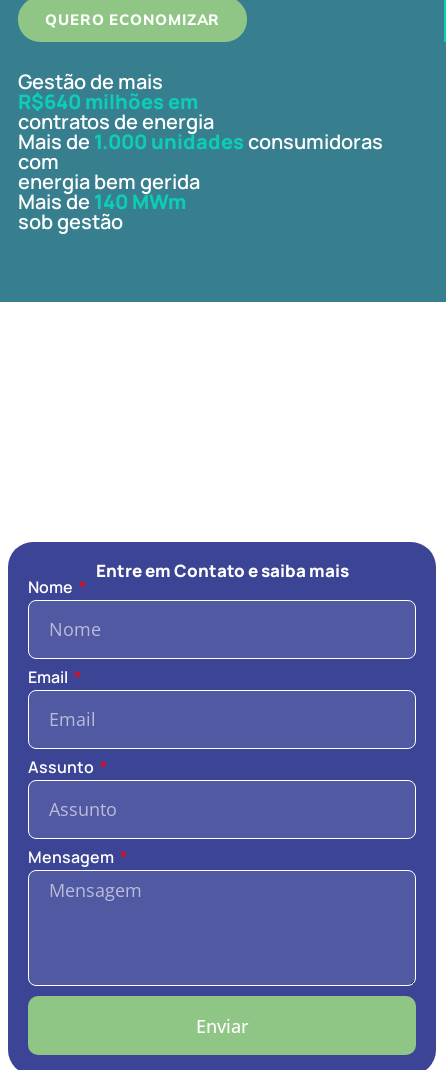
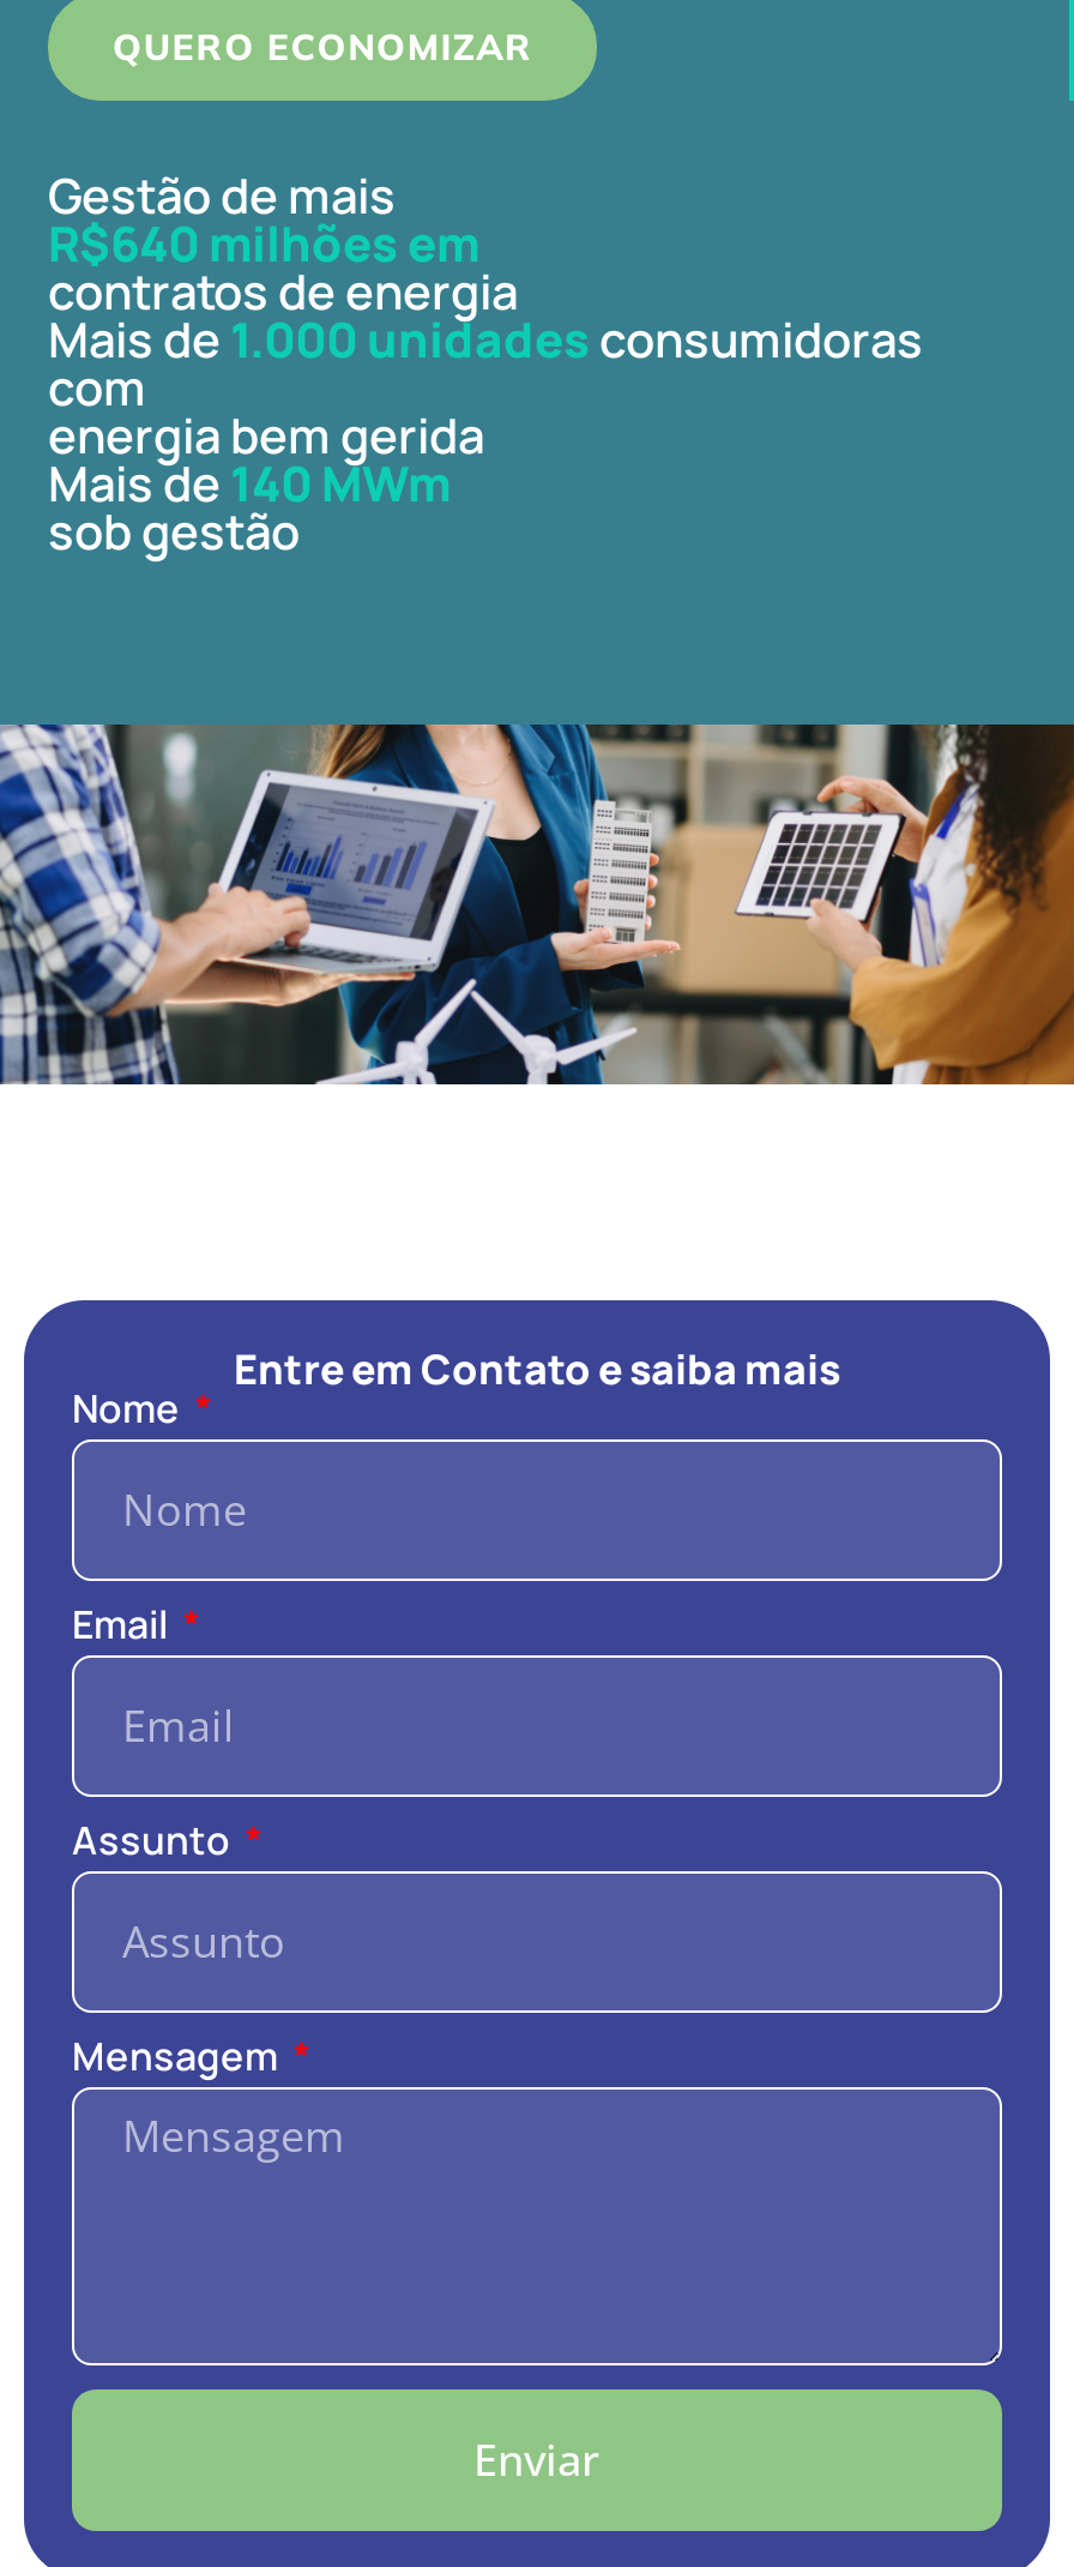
none -> [7,722,1067,1087] [image]

